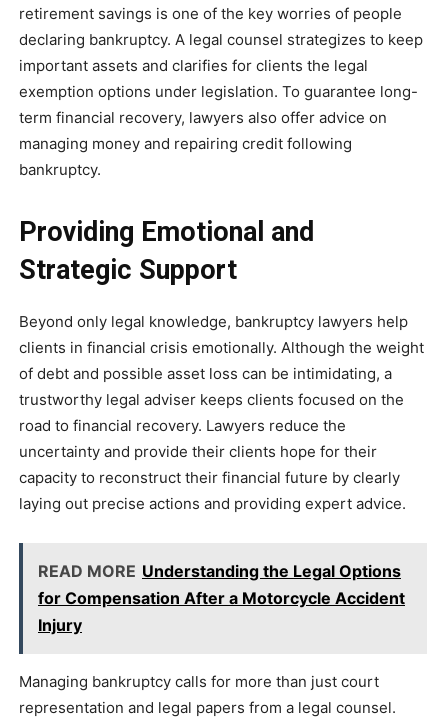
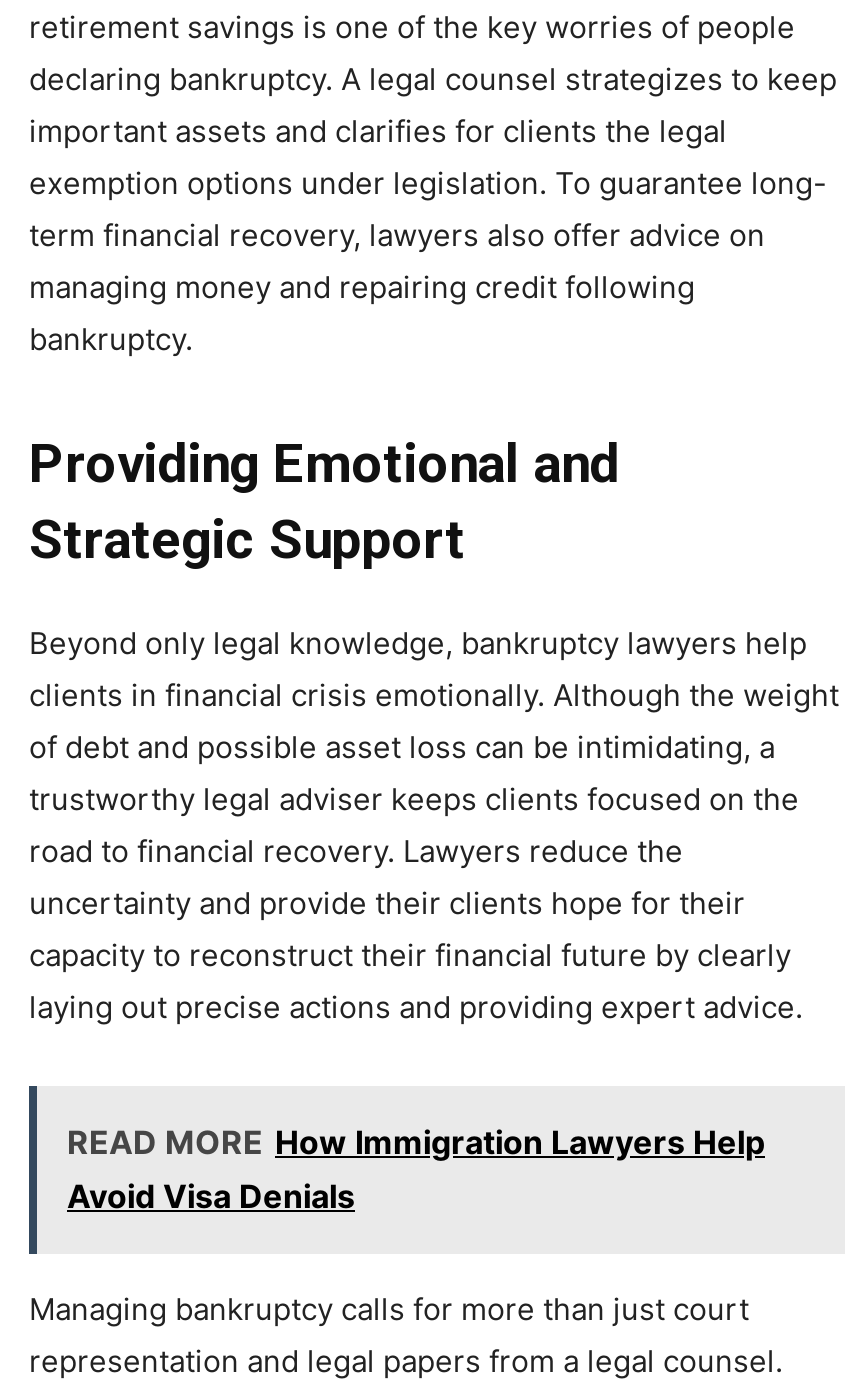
[38,561,405,635] READ MORE Understanding the Legal Options | for Compensation After a Motorcycle Accident | Injury -> [67,1122,765,1216] READ MORE How Immigration Lawyers Help | Avoid Visa Denials

